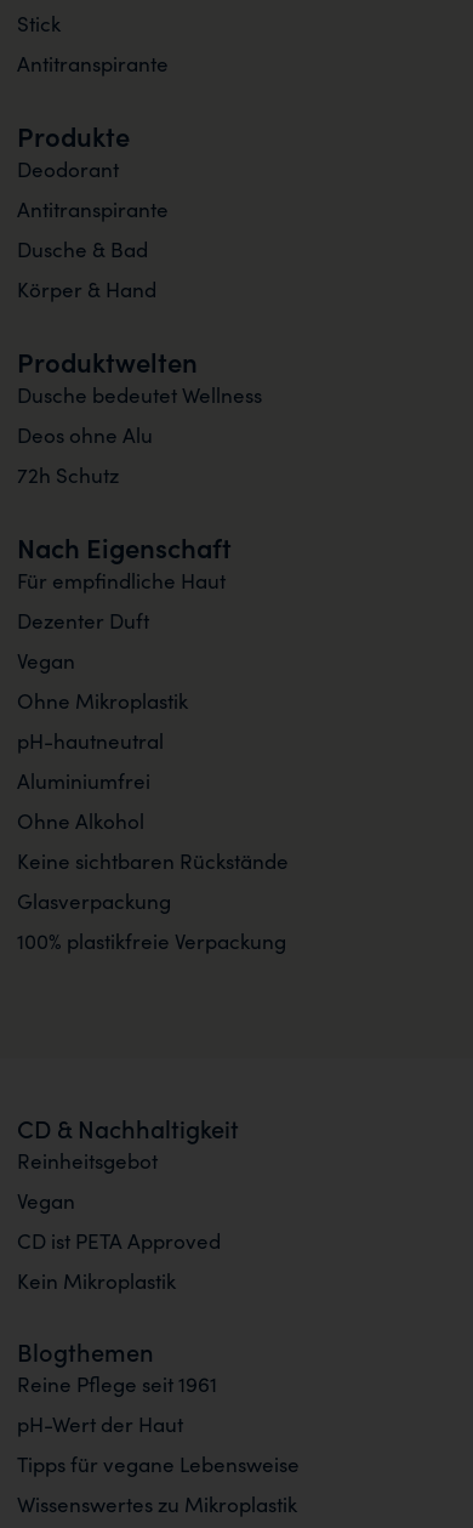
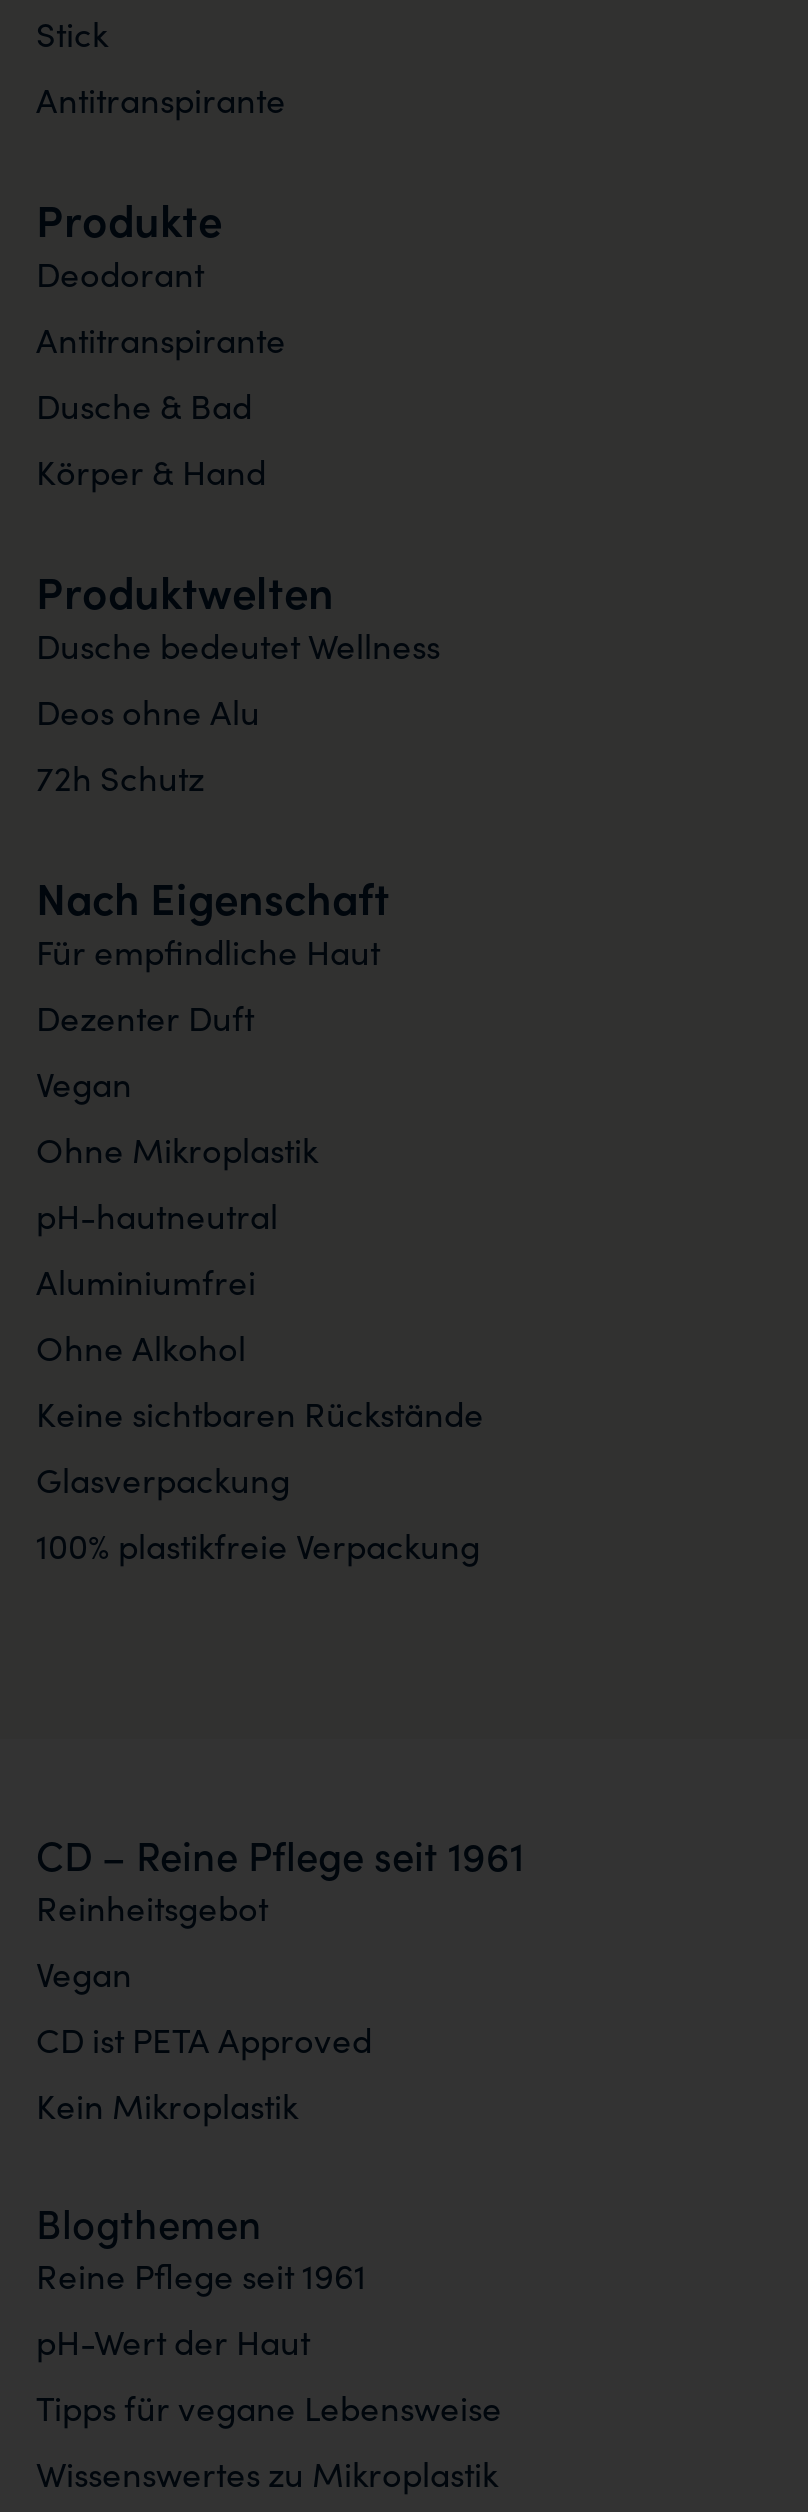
[17,1112,239,1144] CD & Nachhaltigkeit -> [36,1827,524,1881] CD – Reine Pflege seit 1961

